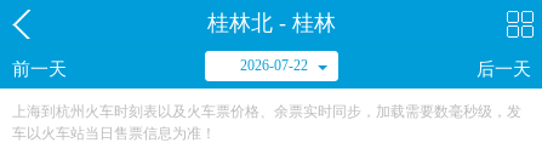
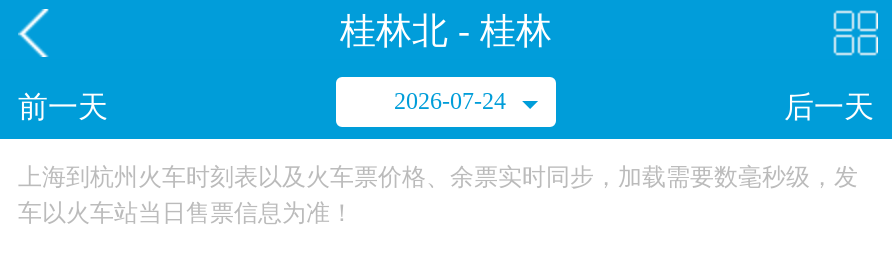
[240,57,312,74] 2026-07-22 -> [394,87,512,115] 2026-07-24

